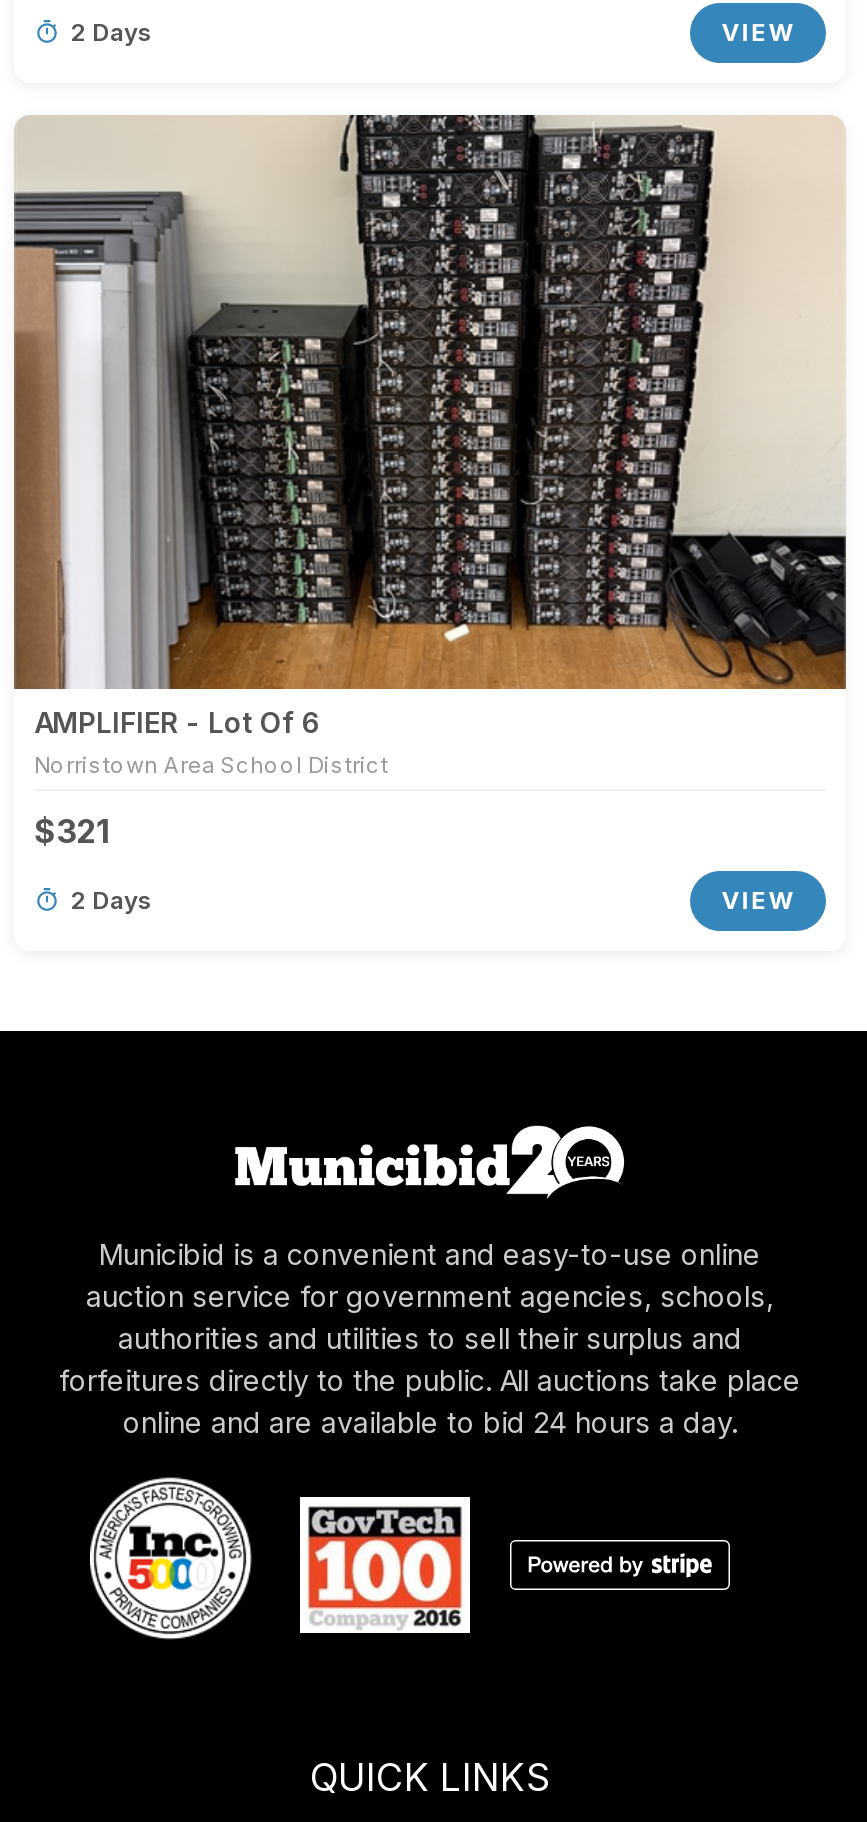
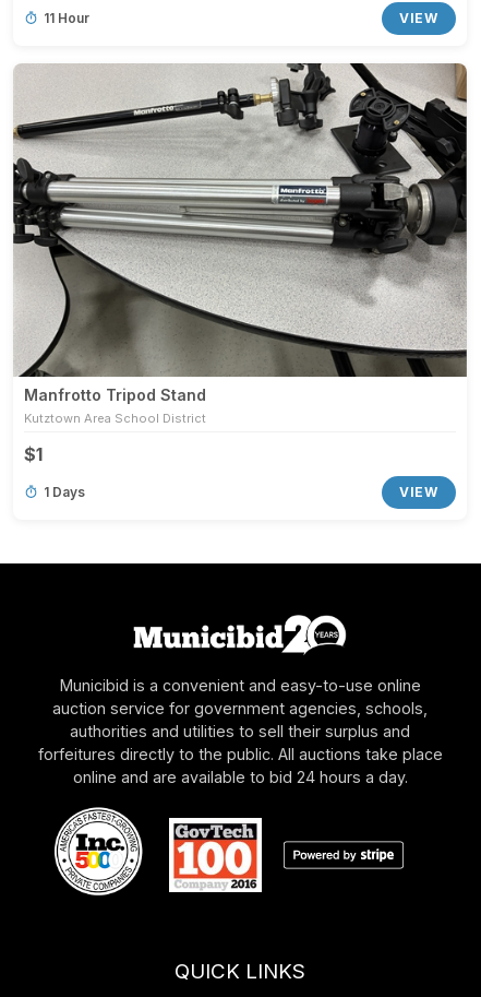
[70,17,152,47] 2 Days -> [44,10,89,26] 11 Hour
[12,113,846,779] [image] | AMPLIFIER - Lot Of 6 | Norristown Area School District -> [12,62,468,426] [image] | Manfrotto Tripod Stand | Kutztown Area School District
[34,811,108,851] $321 -> [24,443,43,465] $1
[70,885,152,915] 2 Days -> [44,484,85,500] 1 Days

